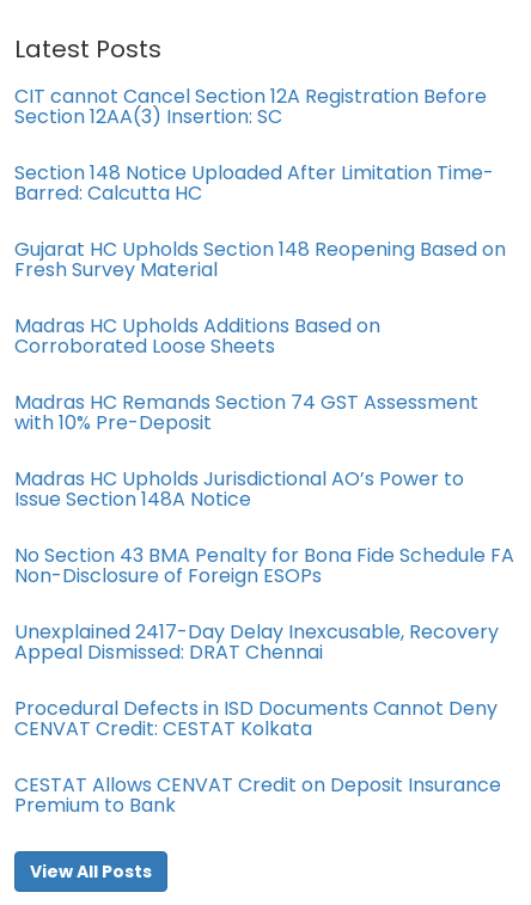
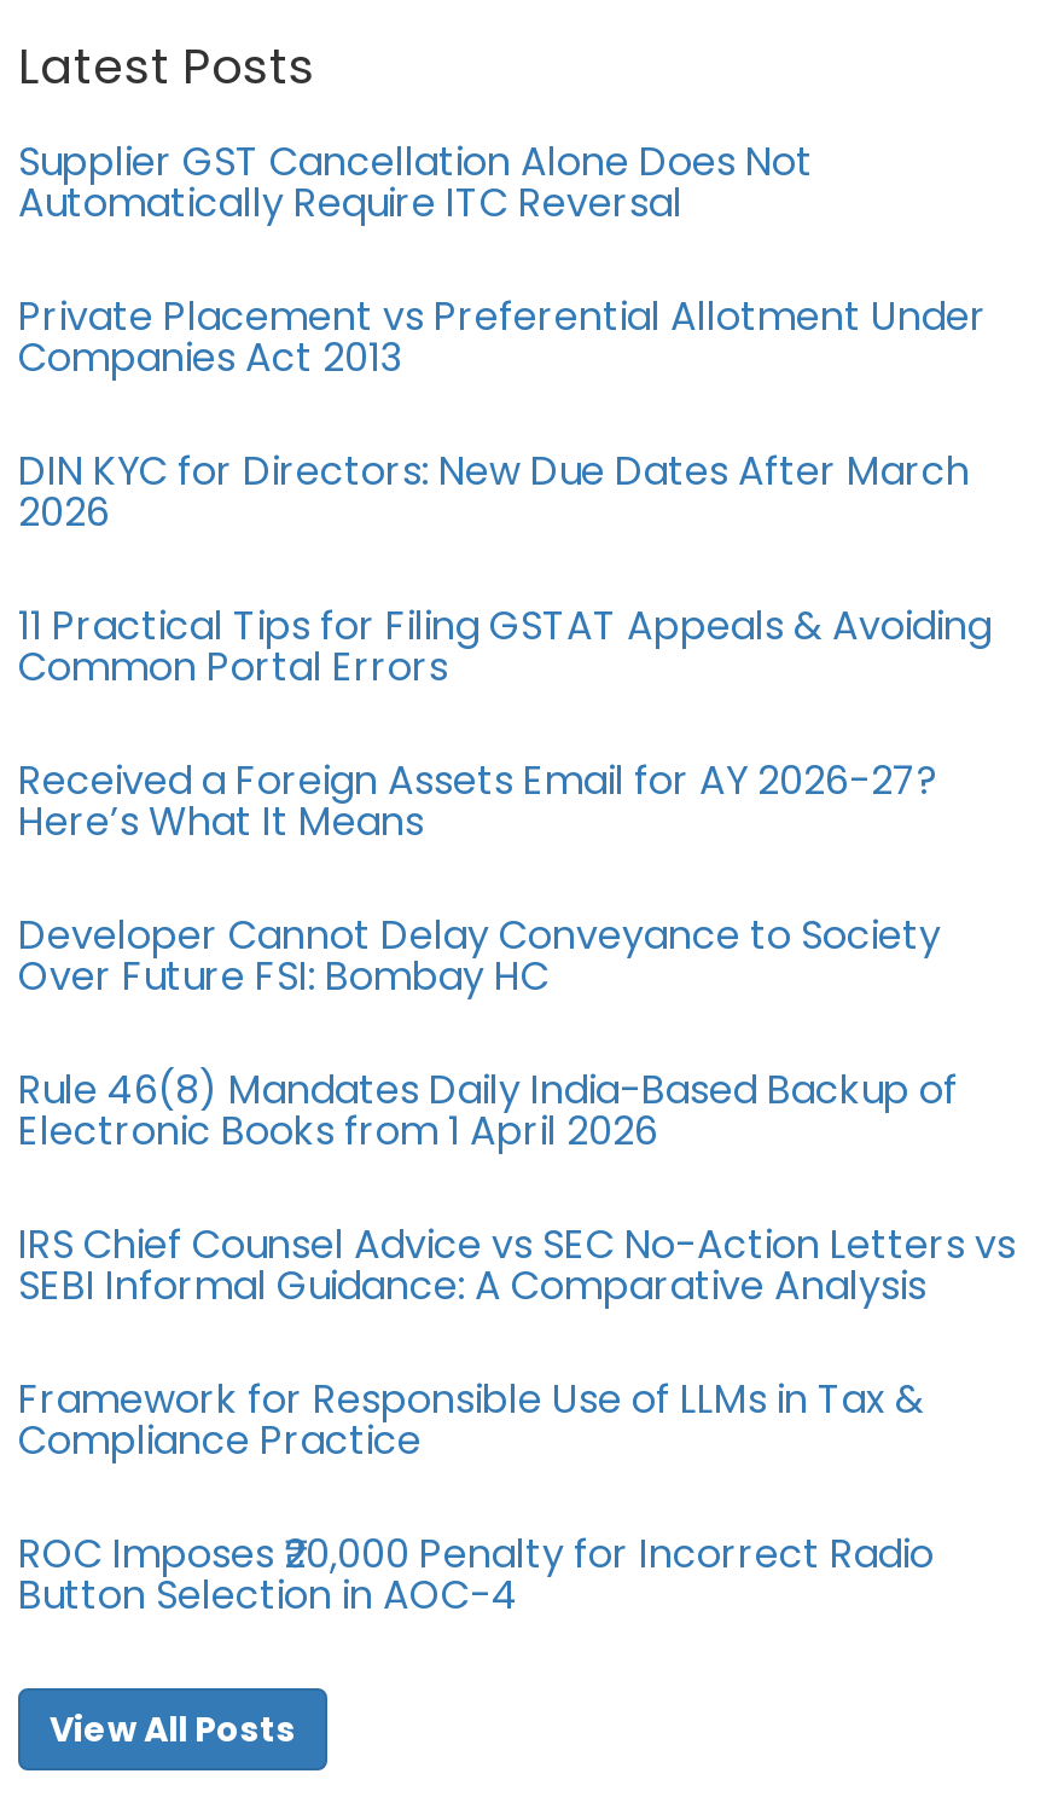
[14,83,487,131] CIT cannot Cancel Section 12A Registration Before | Section 12AA(3) Insertion: SC -> [18,135,813,232] Supplier GST Cancellation Alone Does Not | Automatically Require ITC Reversal
[14,159,494,207] Section 148 Notice Uploaded After Limitation Time- | Barred: Calcutta HC -> [18,290,987,386] Private Placement vs Preferential Allotment Under | Companies Act 2013
[14,236,506,284] Gujarat HC Upholds Section 148 Reopening Based on | Fresh Survey Material -> [18,444,970,541] DIN KYC for Directors: New Due Dates After March | 2026
[14,313,380,360] Madras HC Upholds Additions Based on | Corroborated Loose Sheets -> [18,599,992,696] 11 Practical Tips for Filing GSTAT Appeals & Avoiding | Common Portal Errors
[14,389,478,437] Madras HC Remands Section 74 GST Assessment | with 10% Pre-Deposit -> [18,754,938,851] Received a Foreign Assets Email for AY 2026-27? | Here’s What It Means
[14,466,464,513] Madras HC Upholds Jurisdictional AO’s Power to | Issue Section 148A Notice -> [18,909,941,1005] Developer Cannot Delay Conveyance to Society | Over Future FSI: Bombay HC
[14,542,514,590] No Section 43 BMA Penalty for Bona Fide Schedule FA | Non-Disclosure of Foreign ESOPs -> [18,1063,958,1160] Rule 46(8) Mandates Daily India-Based Backup of | Electronic Books from 1 April 2026
[14,619,499,666] Unexplained 2417-Day Delay Inexcusable, Recovery | Appeal Dismissed: DRAT Chennai -> [18,1218,1016,1315] IRS Chief Counsel Advice vs SEC No-Action Letters vs | SEBI Informal Guidance: A Comparative Analysis
[14,695,498,743] Procedural Defects in ISD Documents Cannot Deny | CENVAT Credit: CESTAT Kolkata -> [18,1373,924,1469] Framework for Responsible Use of LLMs in Tax & | Compliance Practice
[14,772,501,819] CESTAT Allows CENVAT Credit on Deposit Insurance | Premium to Bank -> [18,1527,934,1624] ROC Imposes ₹20,000 Penalty for Incorrect Radio | Button Selection in AOC-4

